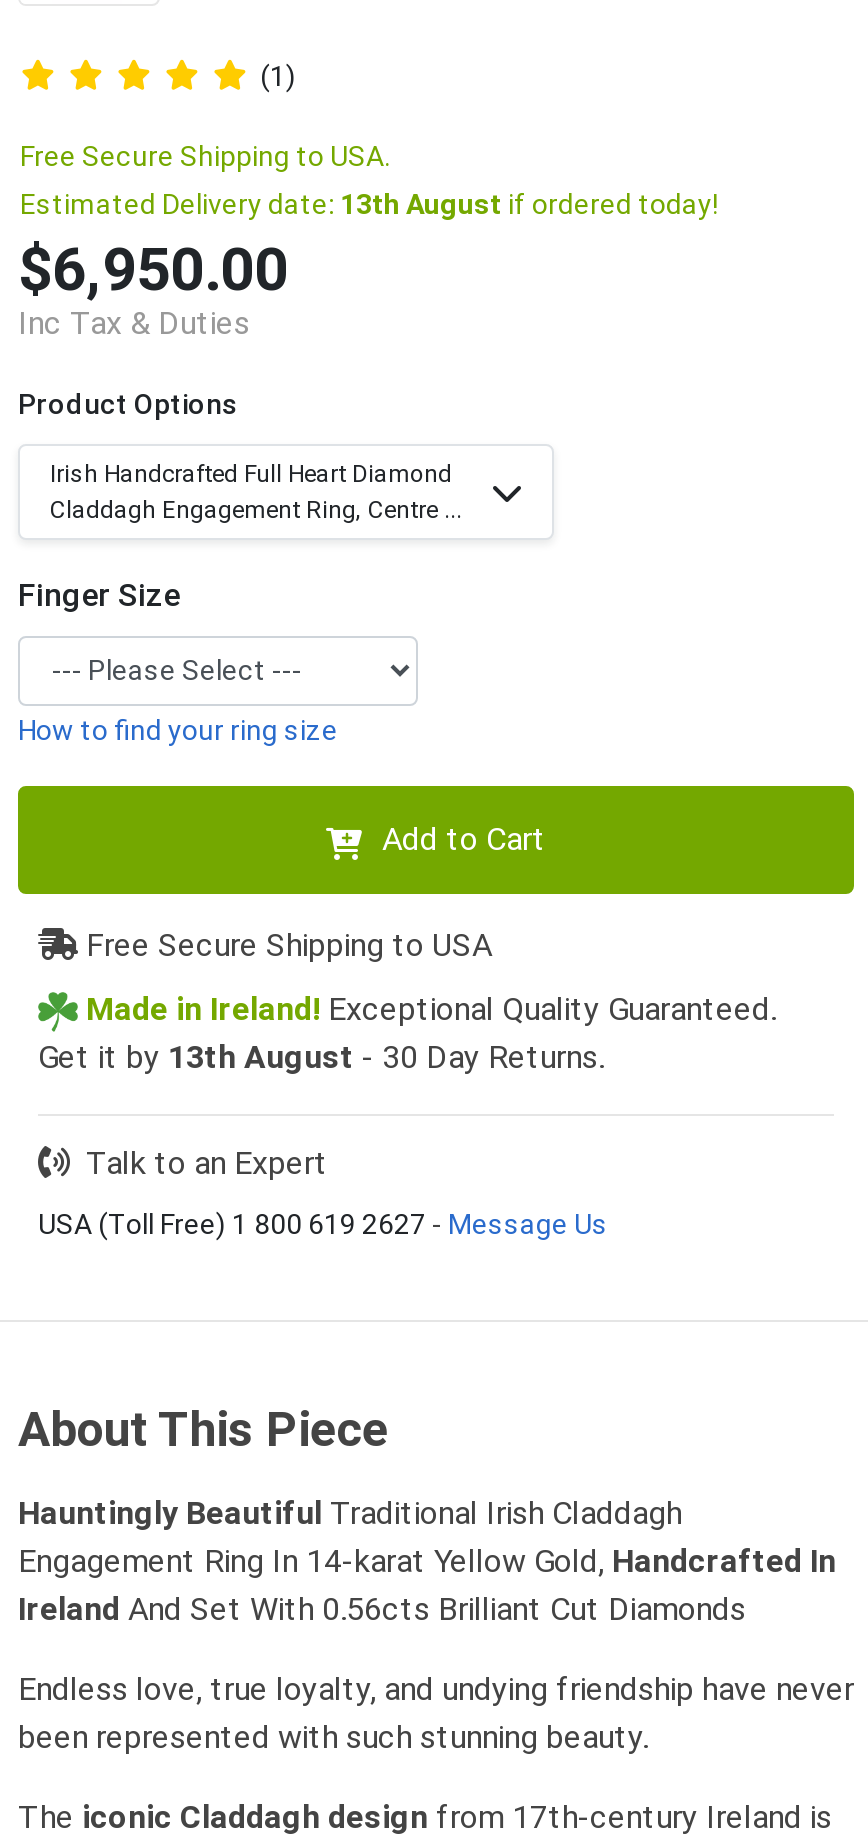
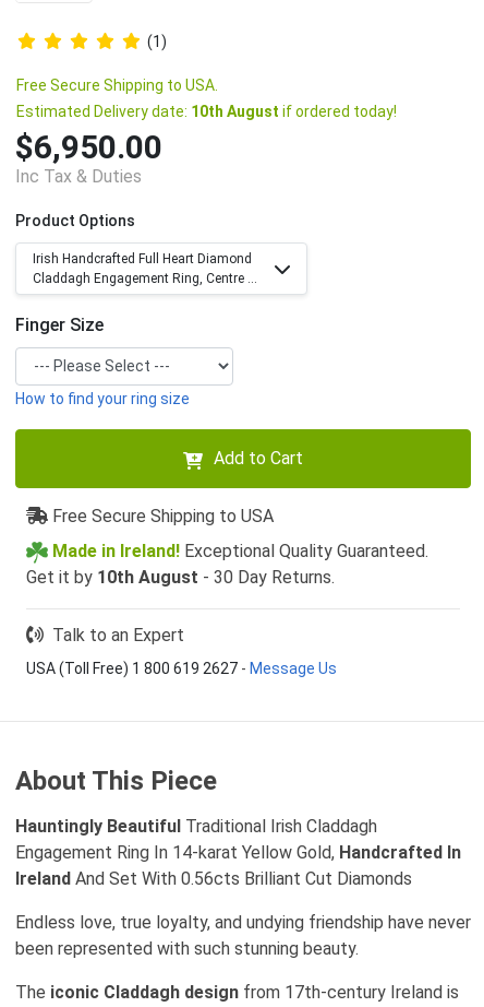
[20,187,718,219] Estimated Delivery date: 13th August if ordered today! -> [16,102,397,120] Estimated Delivery date: 10th August if ordered today!
[38,1038,604,1076] Get it by 13th August - 30 Day Returns. -> [26,567,335,588] Get it by 10th August - 30 Day Returns.

